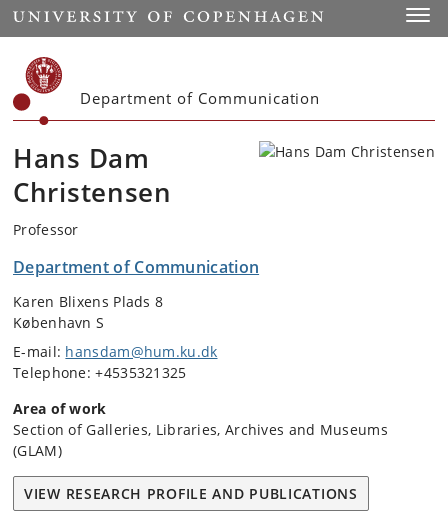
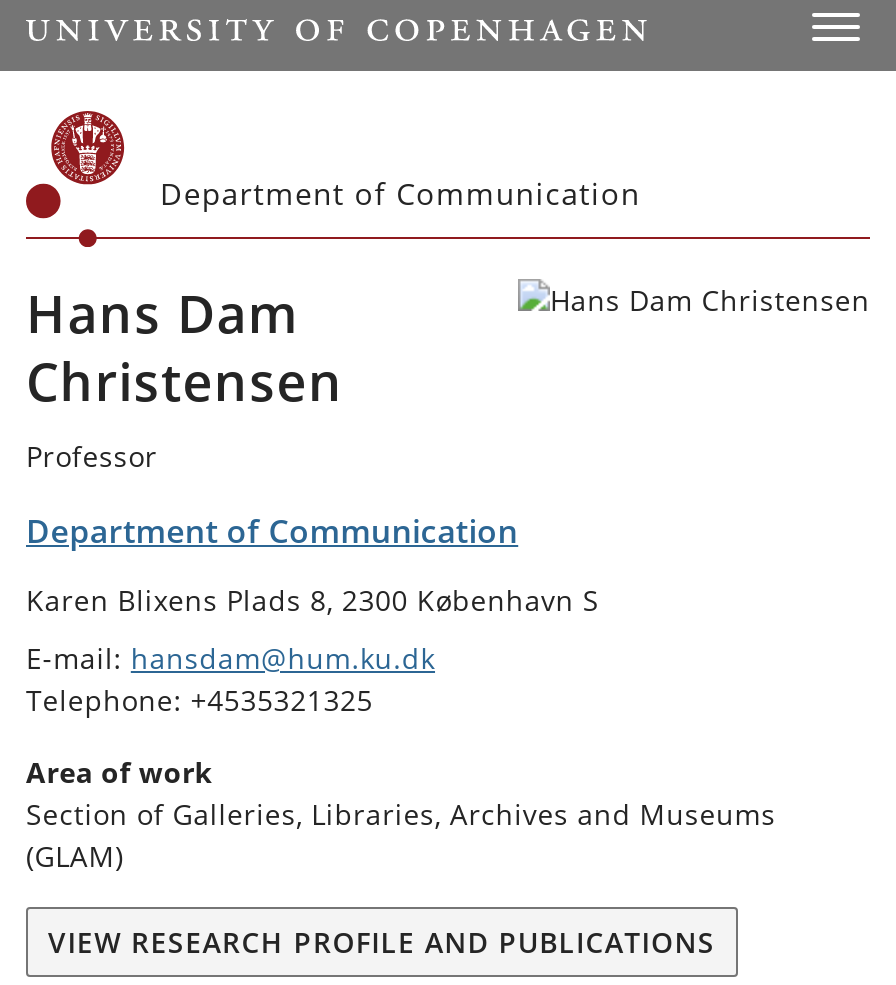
[13,292,163,332] Karen Blixens Plads 8 | København S -> [26,581,599,619] Karen Blixens Plads 8, 2300 København S

